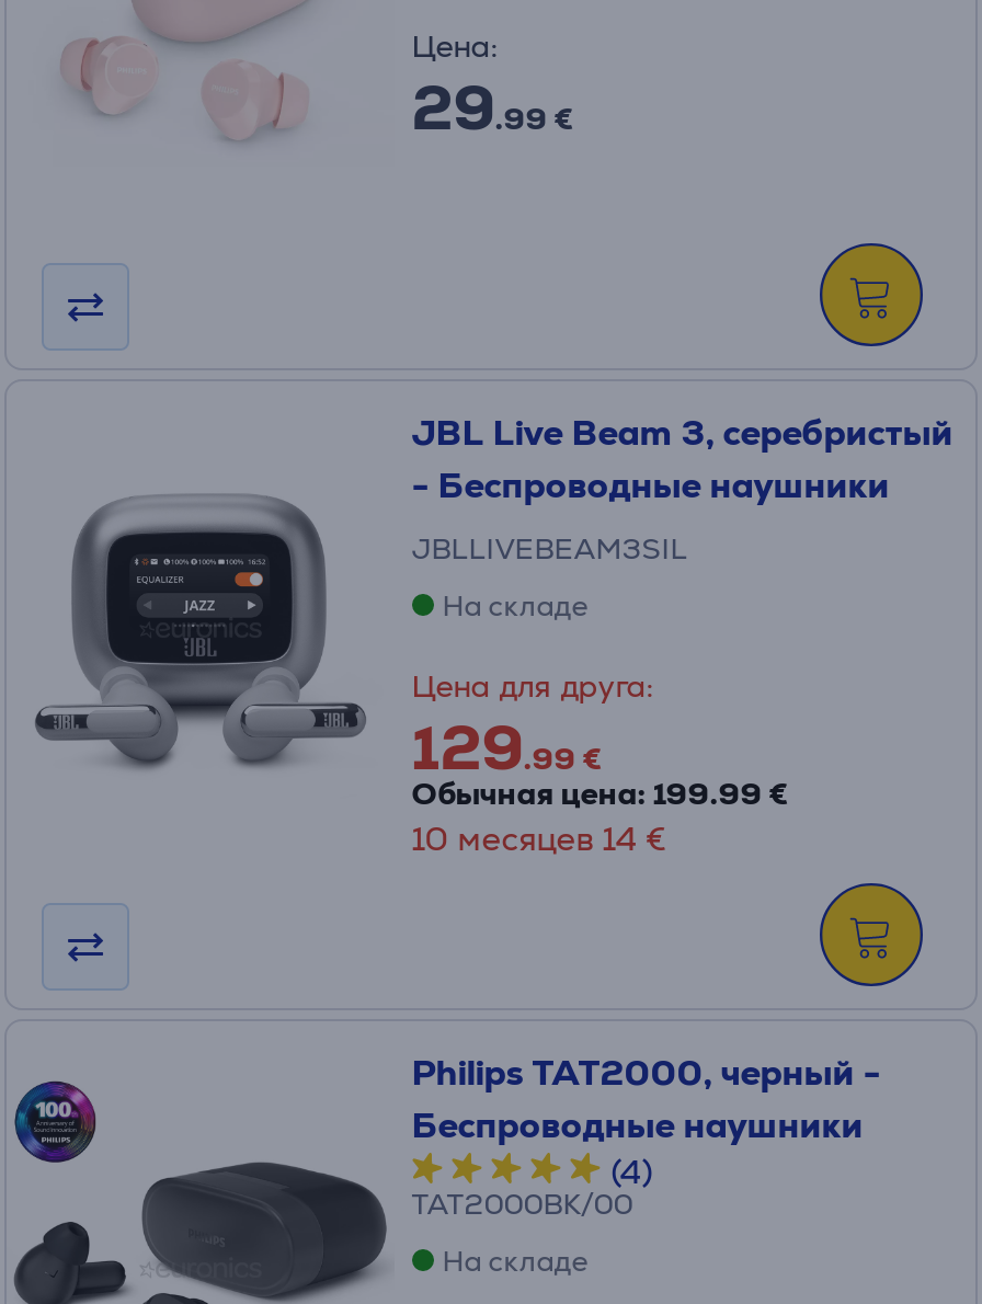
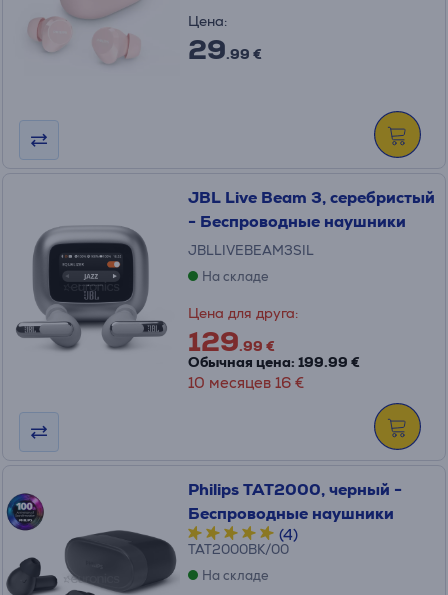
[412,817,666,859] 10 месяцев 14 € -> [188,373,304,392] 10 месяцев 16 €

